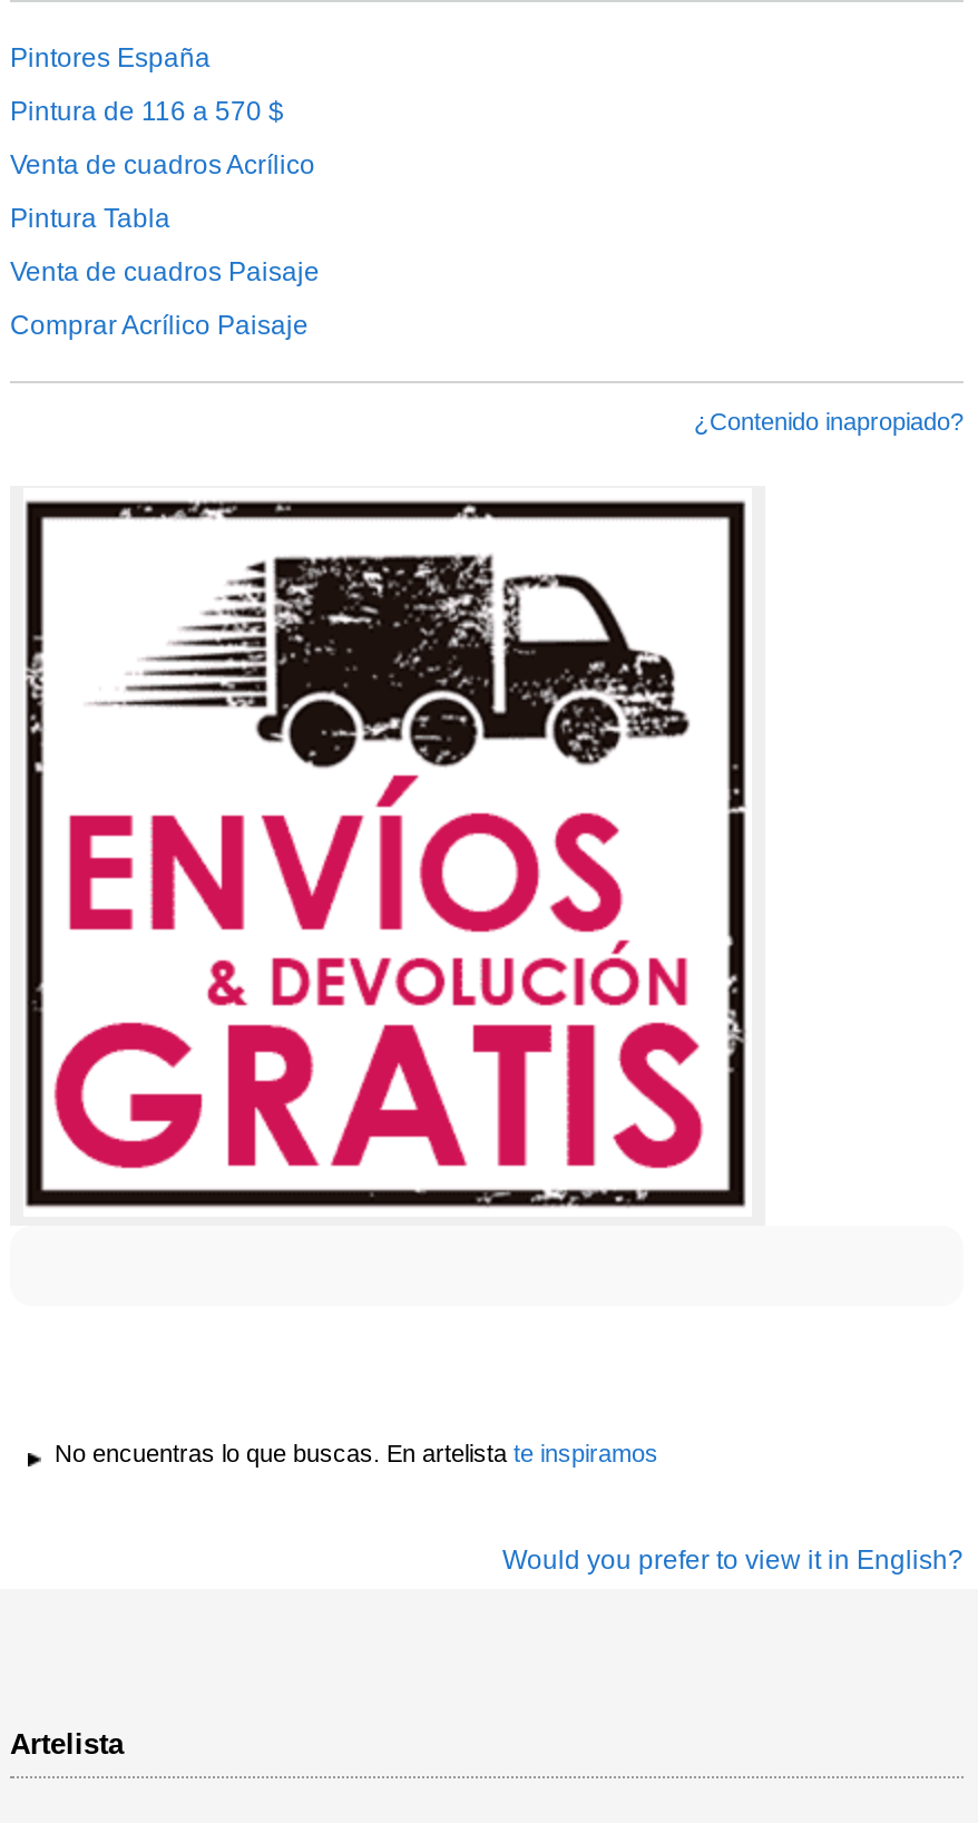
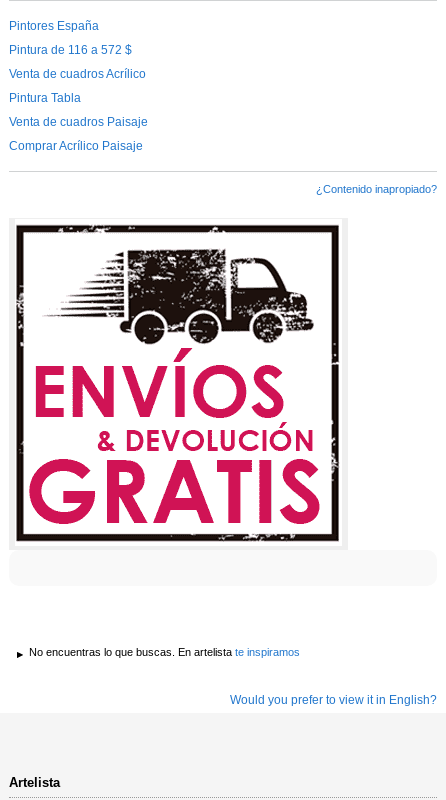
[10,96,284,127] Pintura de 116 a 570 $ -> [9,43,132,57] Pintura de 116 a 572 $

